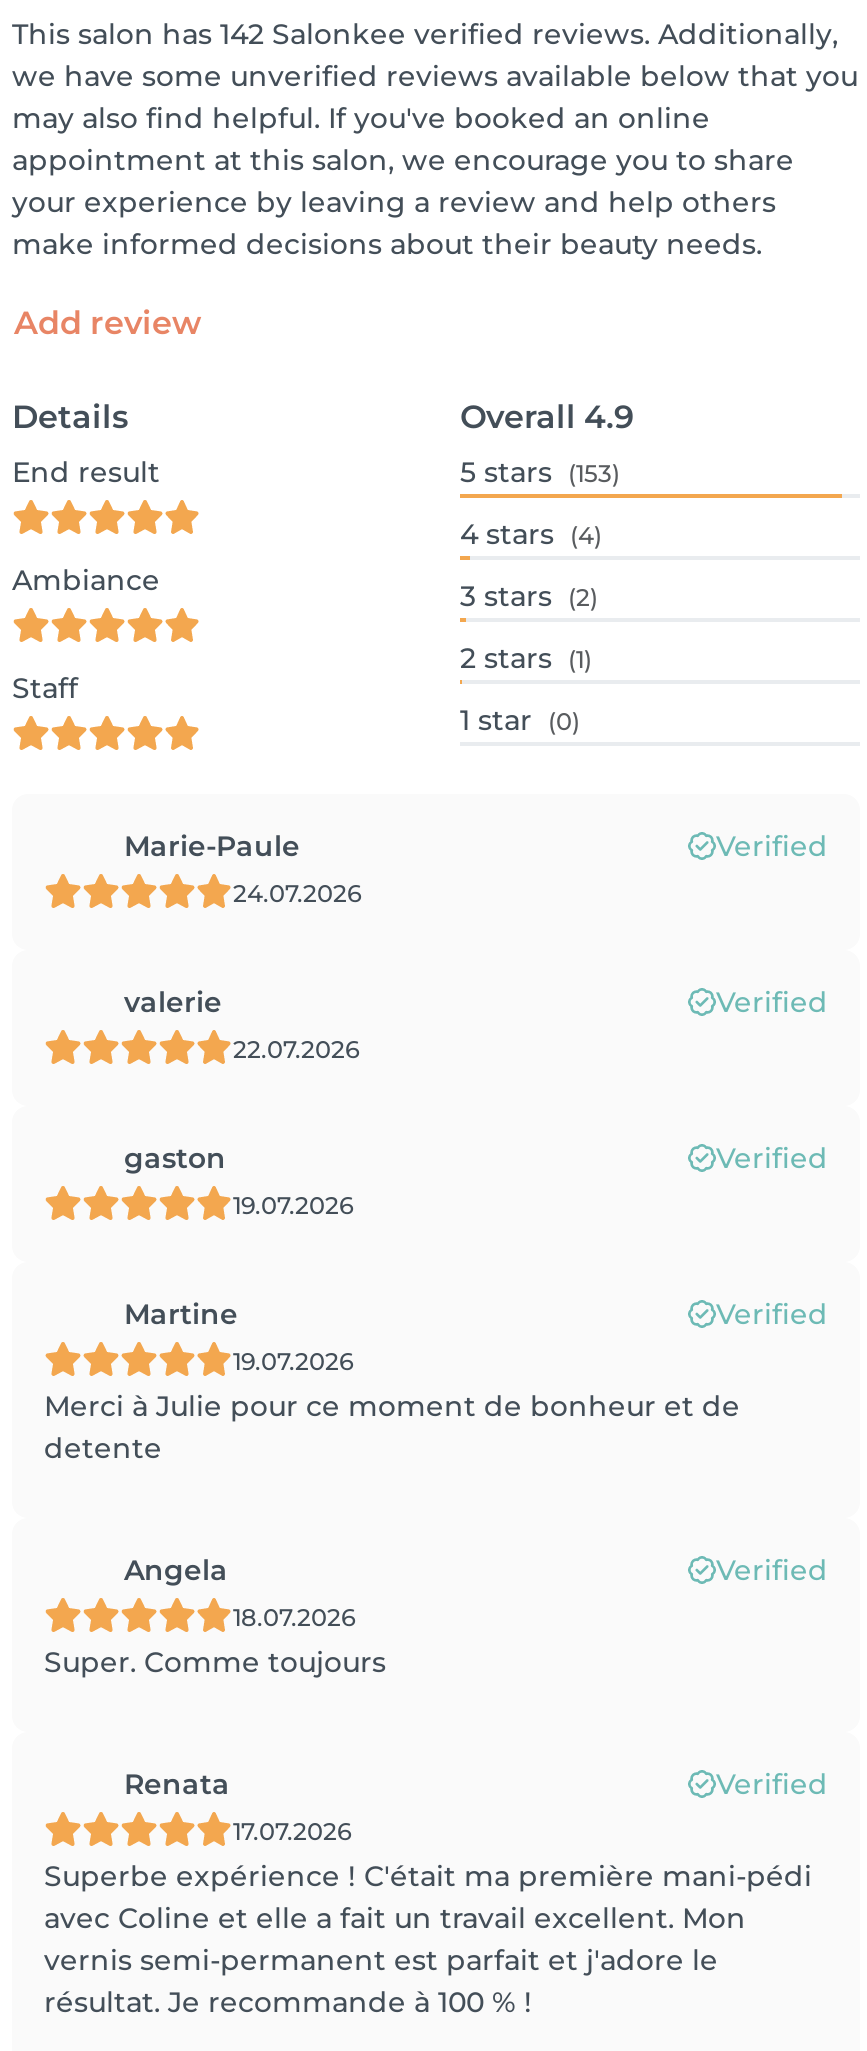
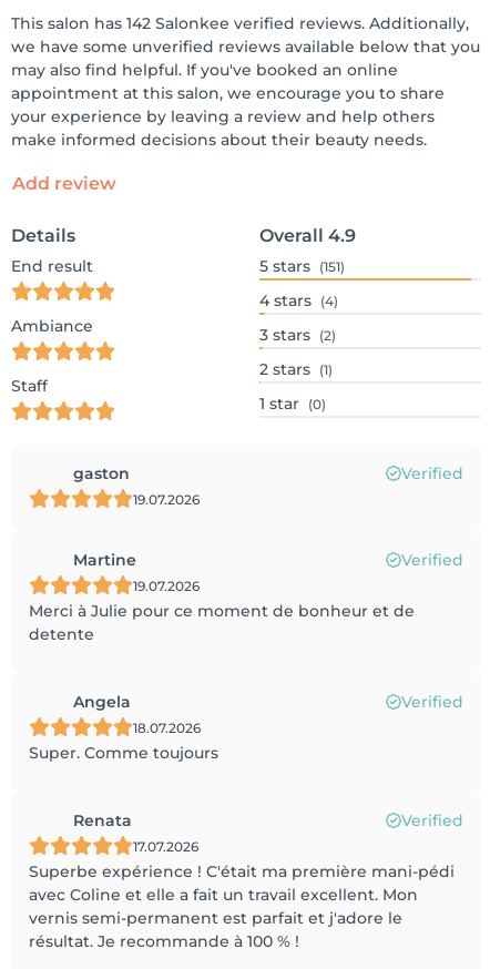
[460,454,620,490] 5 stars (153) -> [259,256,345,276] 5 stars (151)
[124,828,828,1063] Marie-Paule | Verified | 24.07.2026 | valerie | Verified | 22.07.2026 -> none

